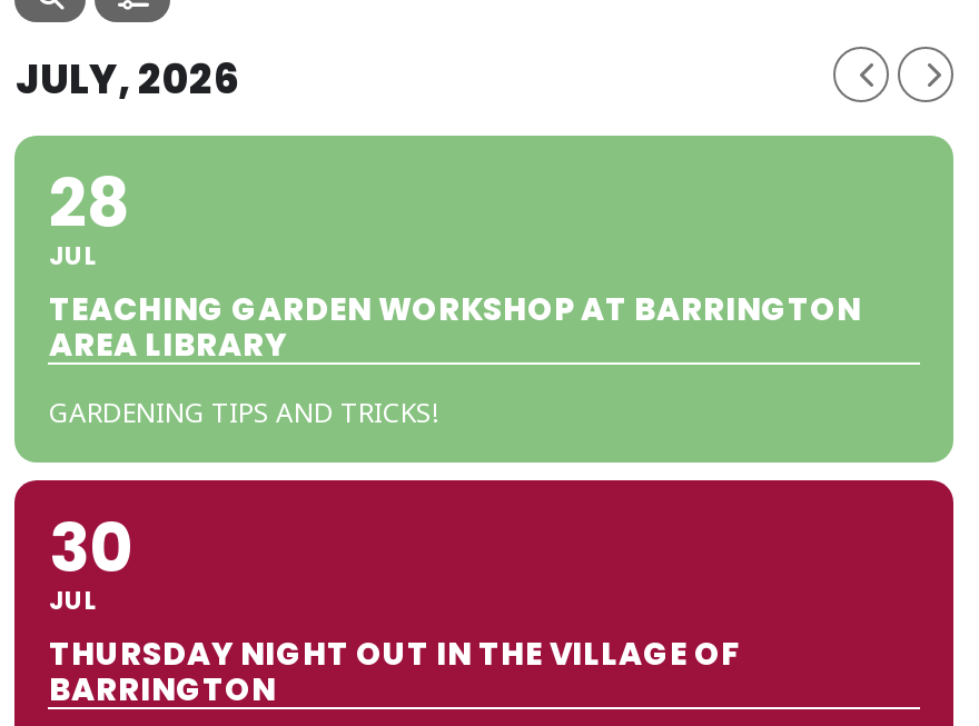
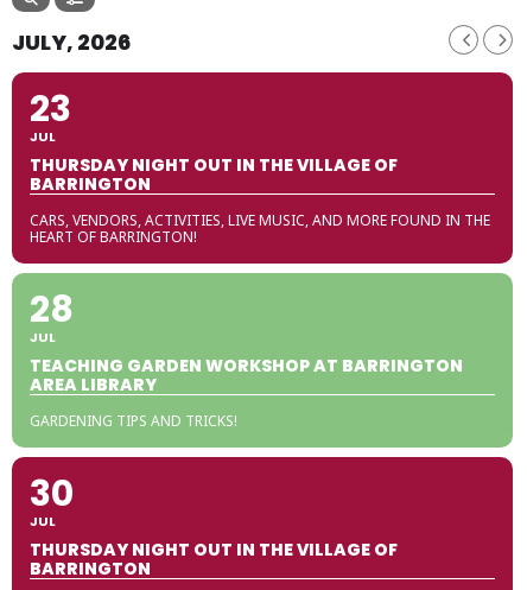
none -> [11,71,514,265] [image] | 23 | JUL | THURSDAY NIGHT OUT IN THE VILLAGE OF | BARRINGTON | CARS, VENDORS, ACTIVITIES, LIVE MUSIC, AND MORE FOUND IN THE | HEART OF BARRINGTON!

